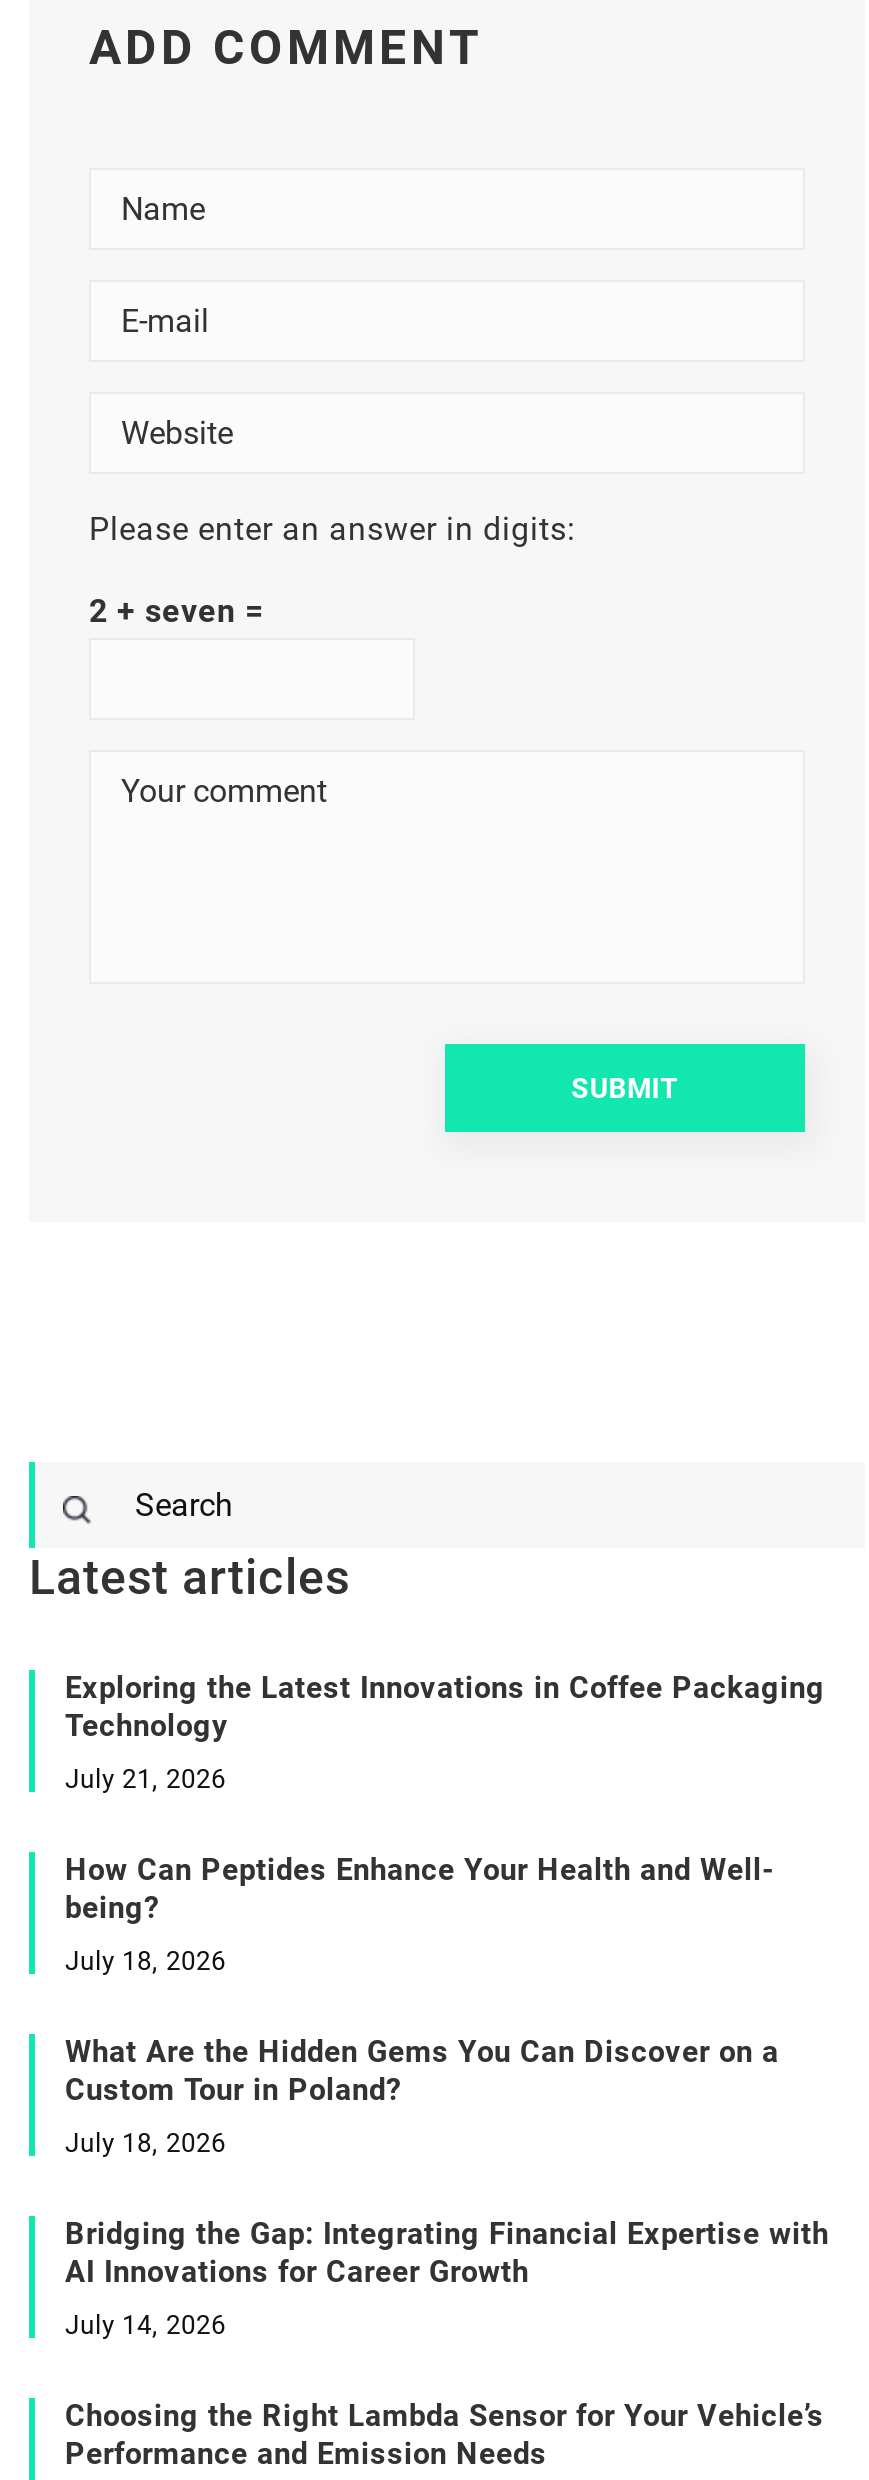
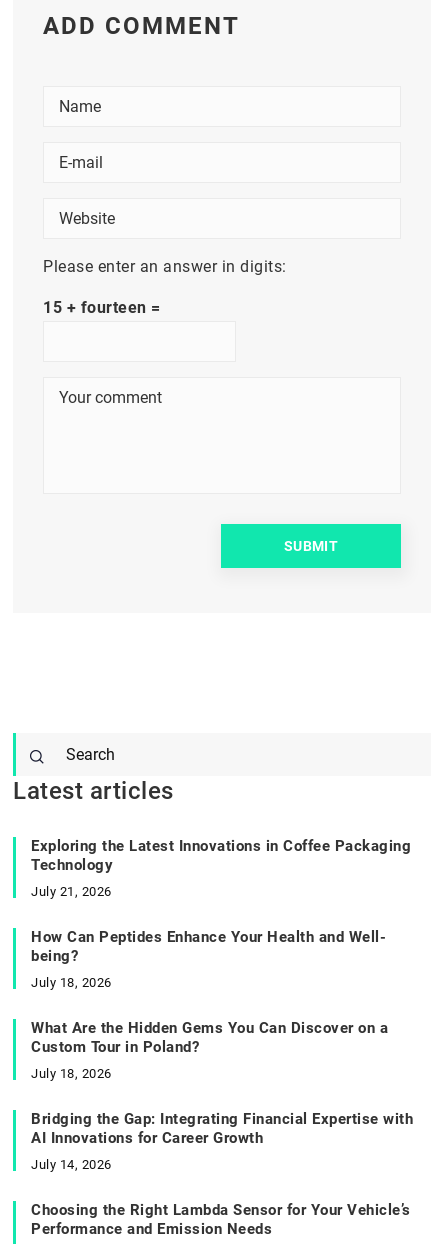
[89,591,264,629] 2 + seven = -> [43,298,160,317] 15 + fourteen =

